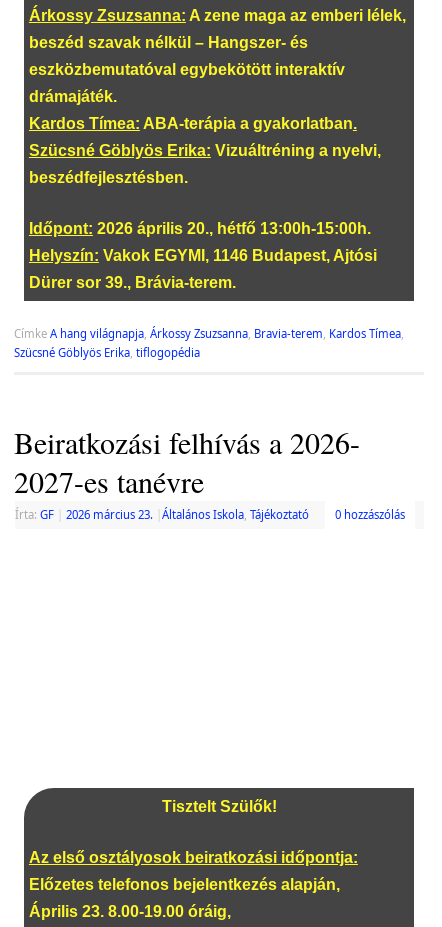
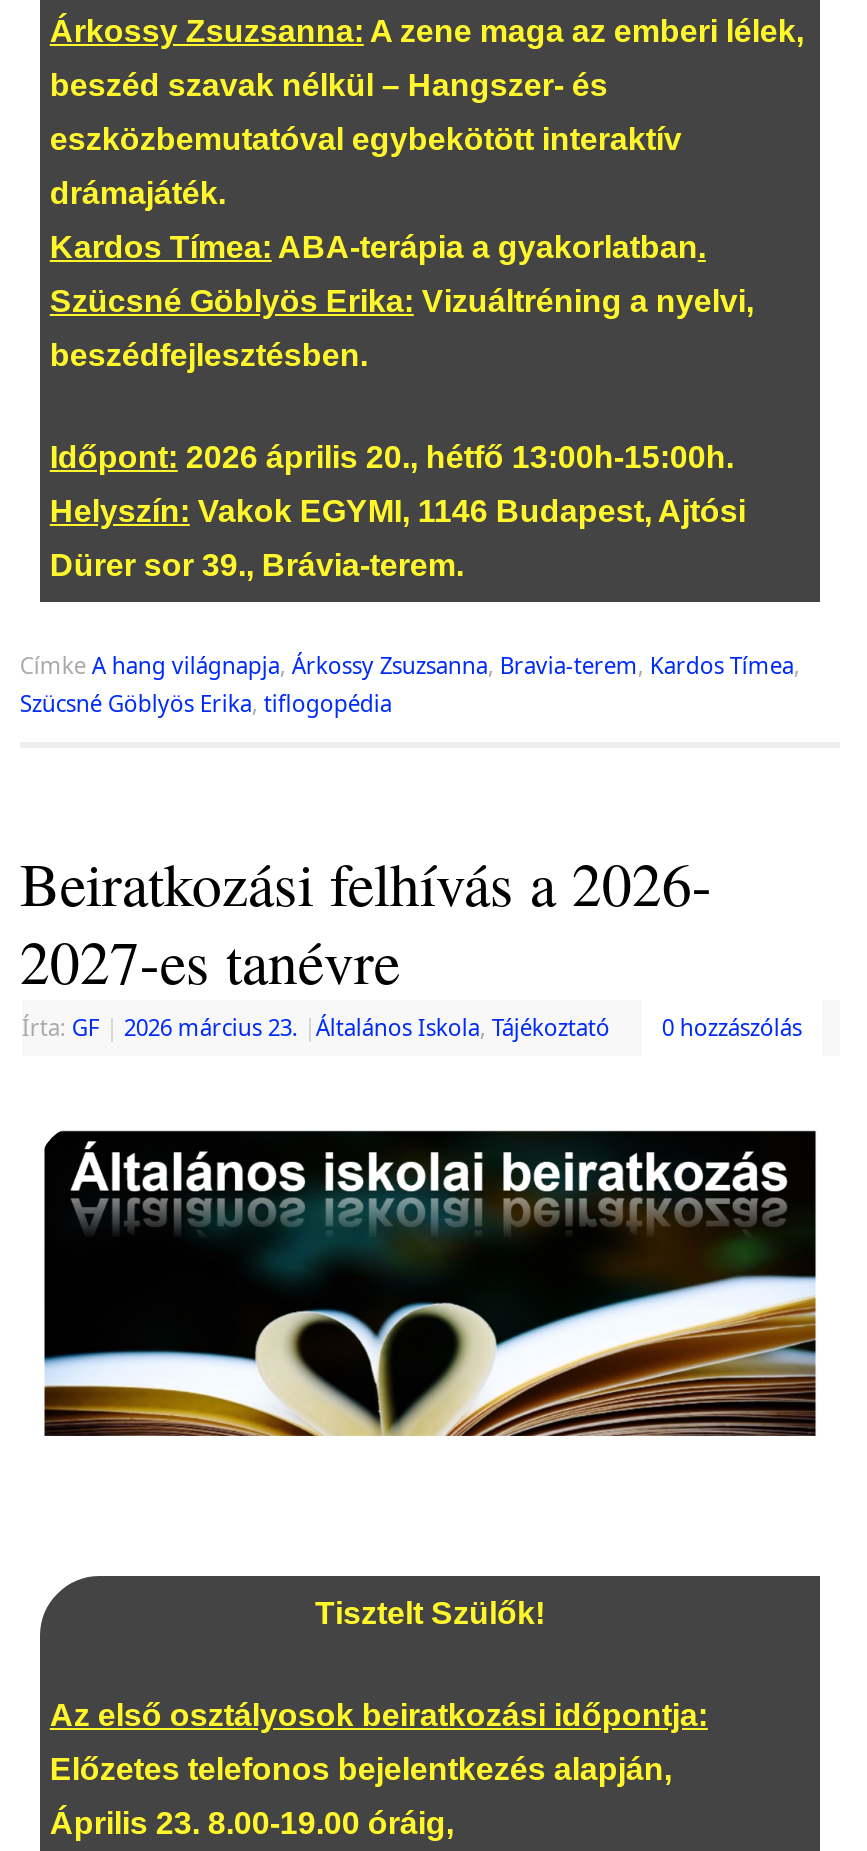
none -> [42,1129,818,1439] [image]

